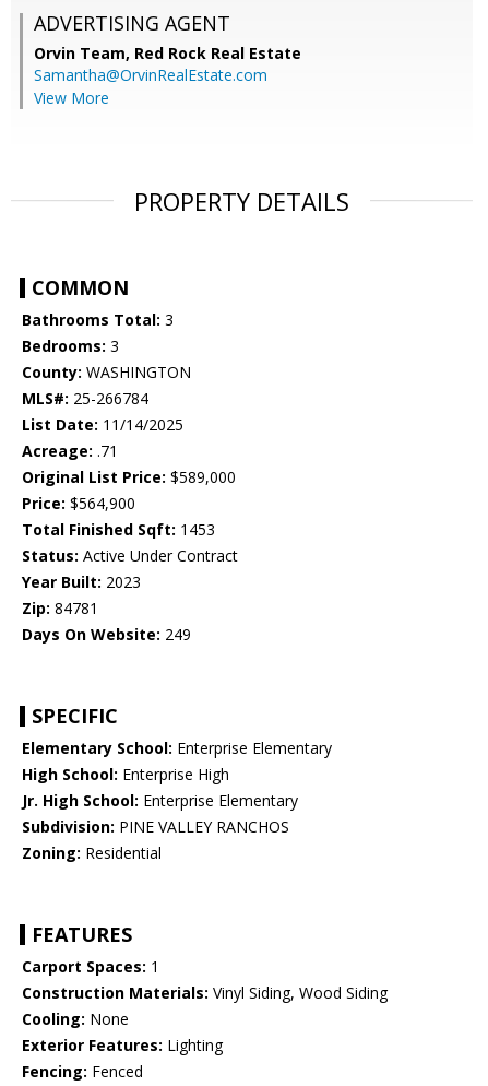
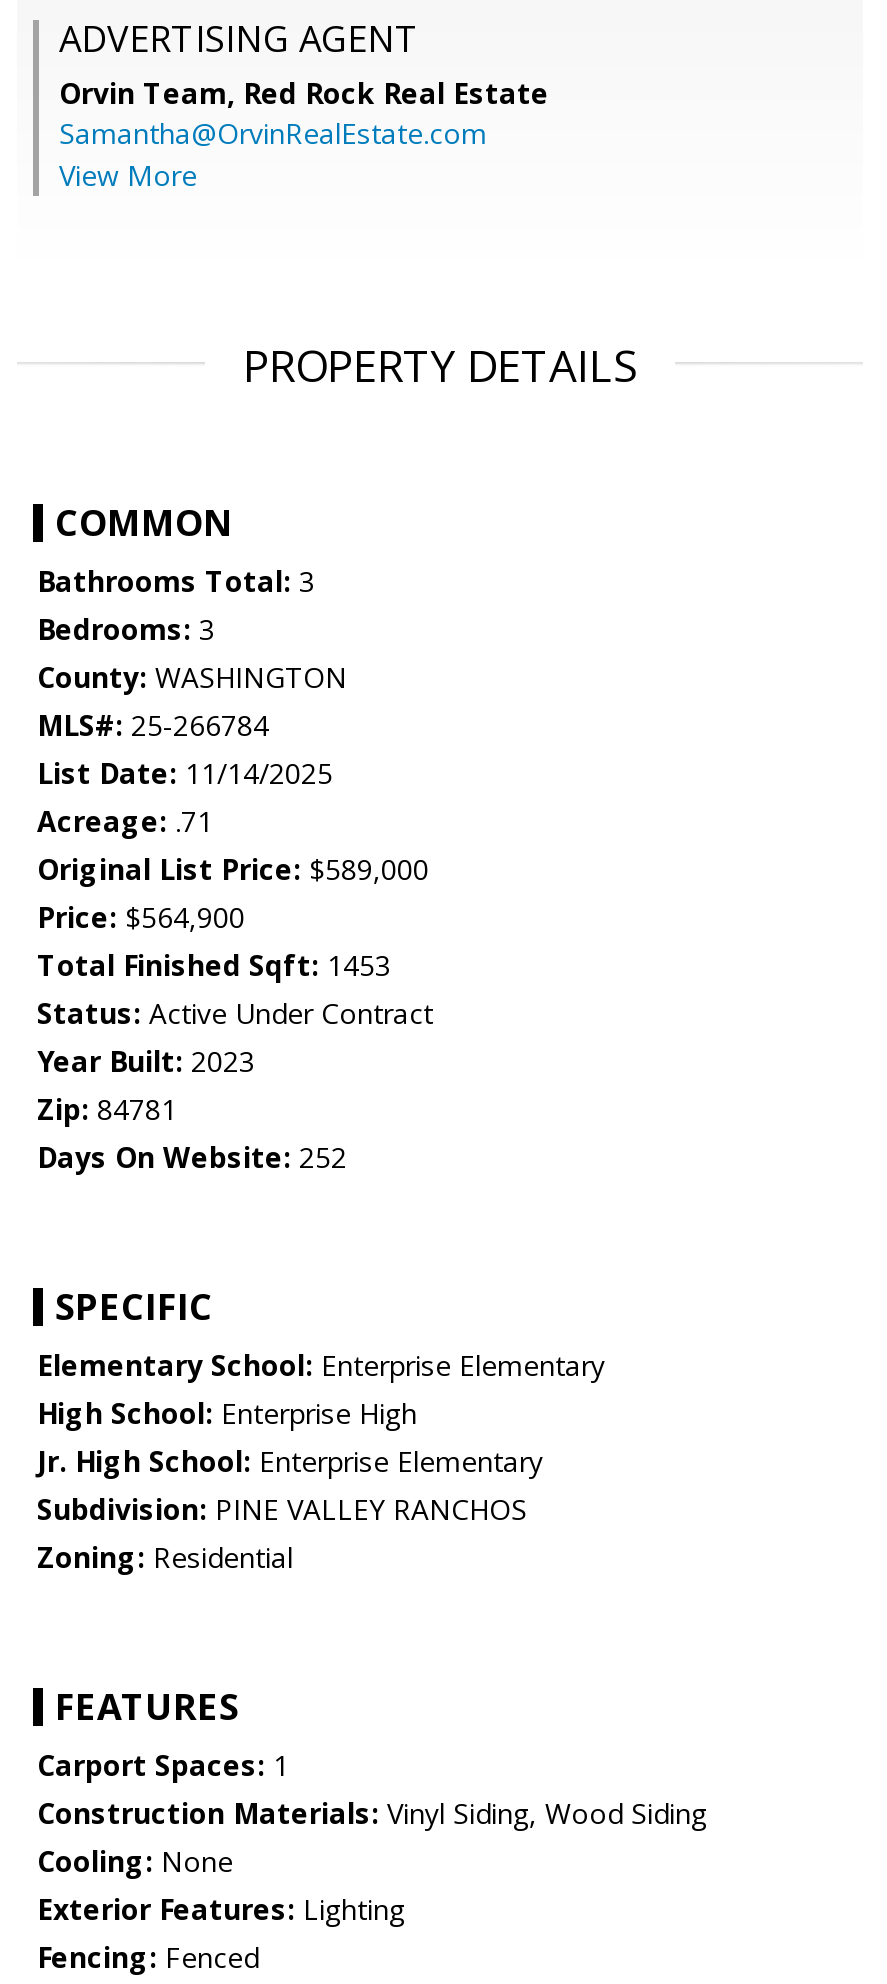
[22,624,191,645] Days On Website: 249 -> [37,1139,347,1177] Days On Website: 252

